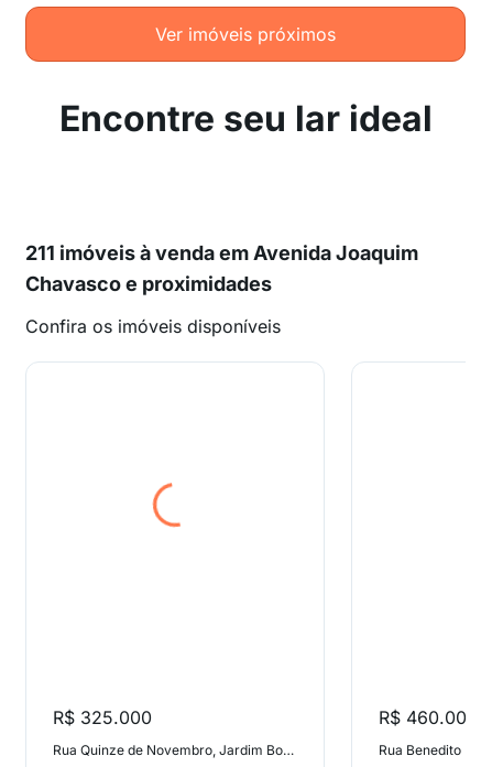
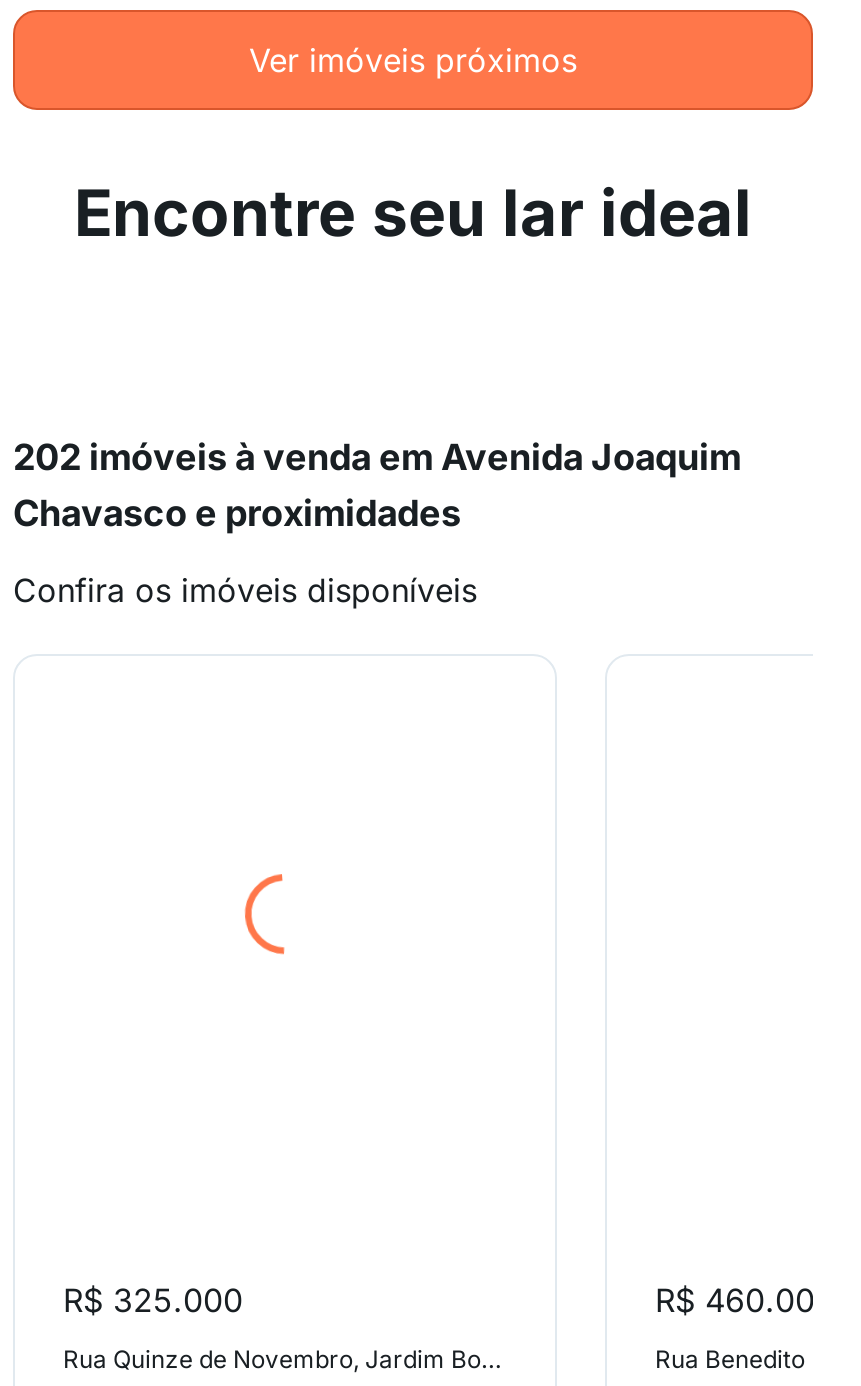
[25,241,418,264] 211 imóveis à venda em Avenida Joaquim -> [13,436,741,478] 202 imóveis à venda em Avenida Joaquim

